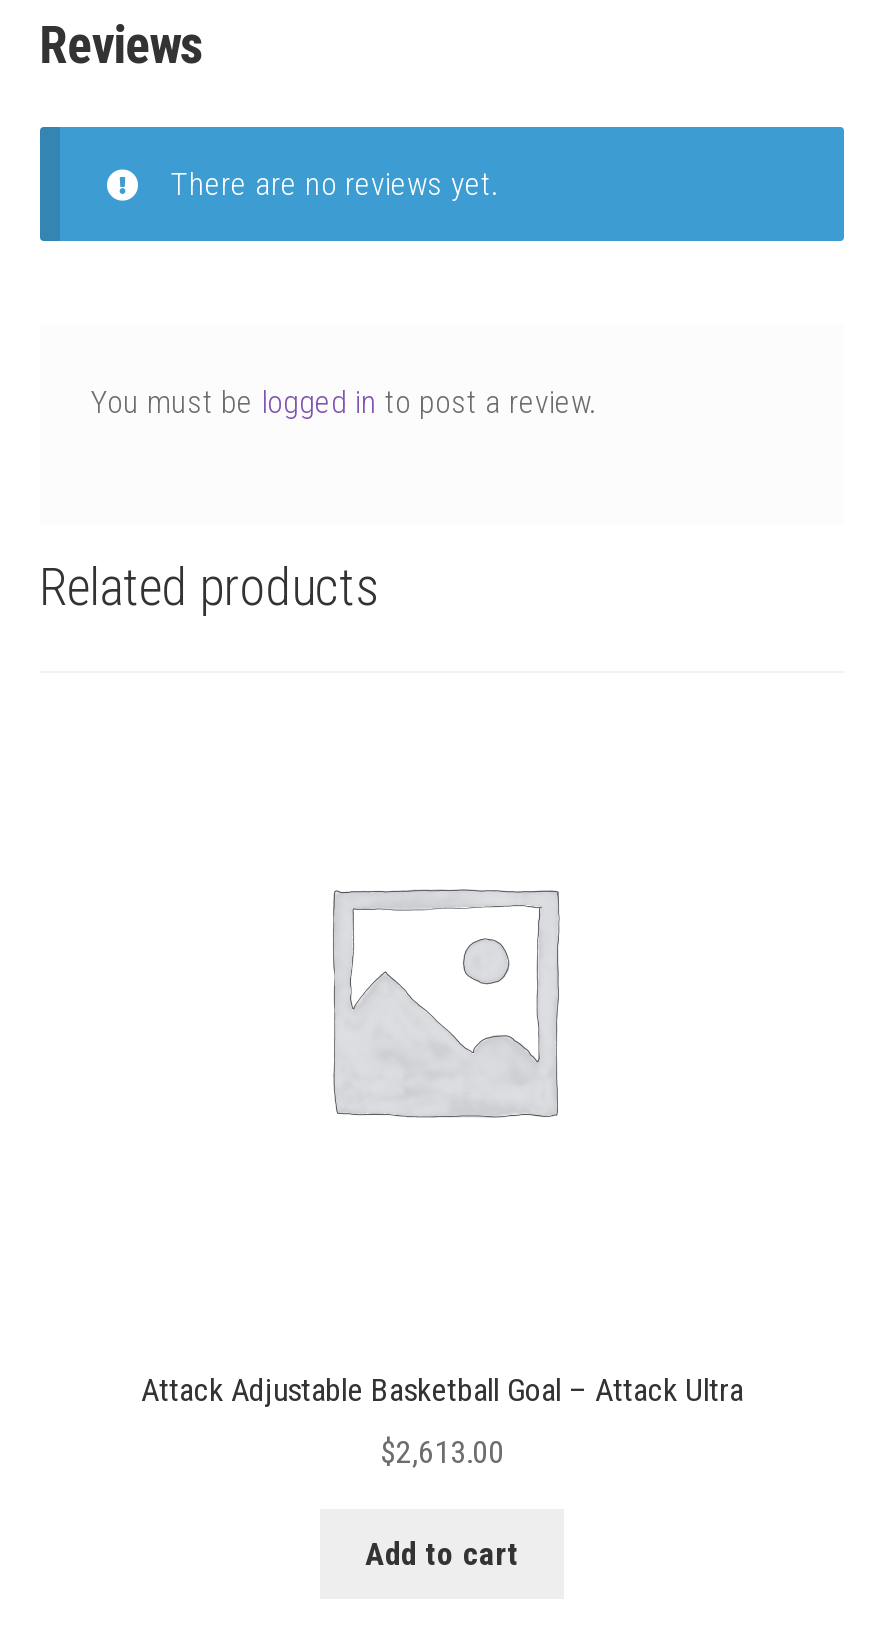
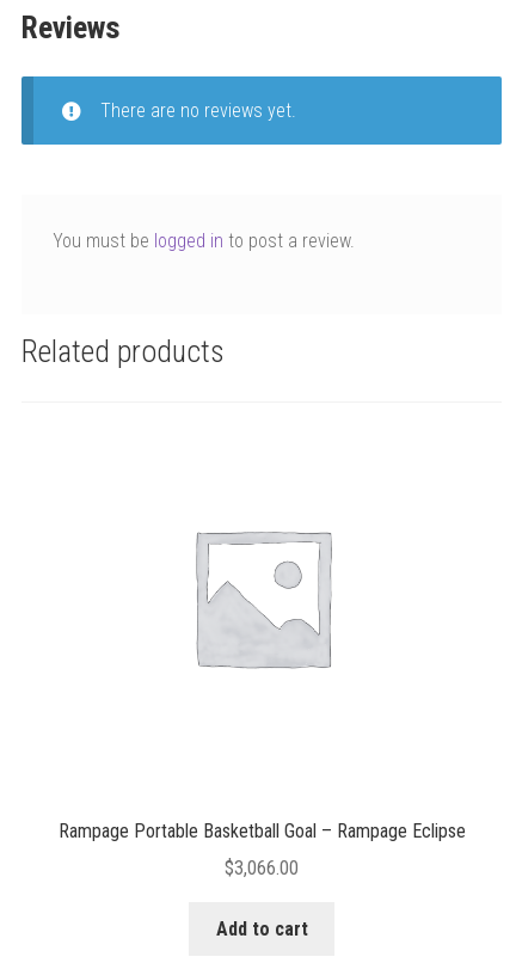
[141,1372,743,1410] Attack Adjustable Basketball Goal – Attack Ultra -> [58,820,465,843] Rampage Portable Basketball Goal – Rampage Eclipse
[380,1433,504,1471] $2,613.00 -> [225,857,299,880] $3,066.00

